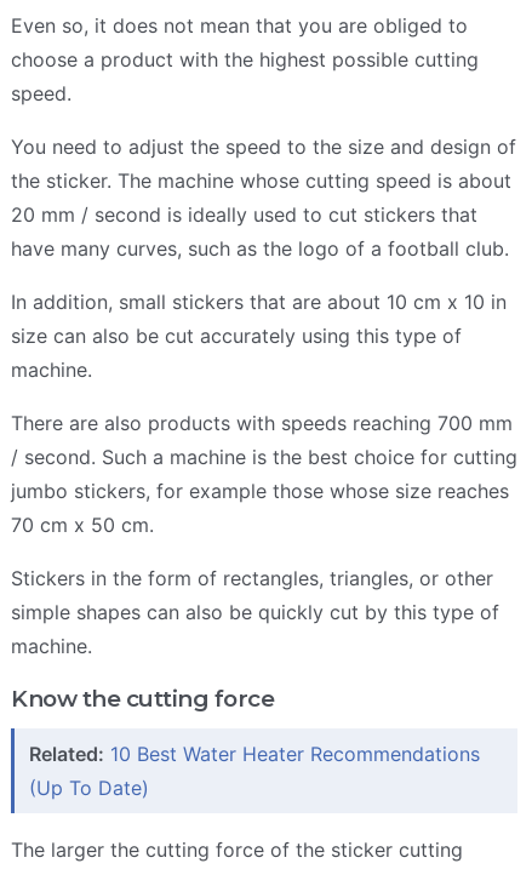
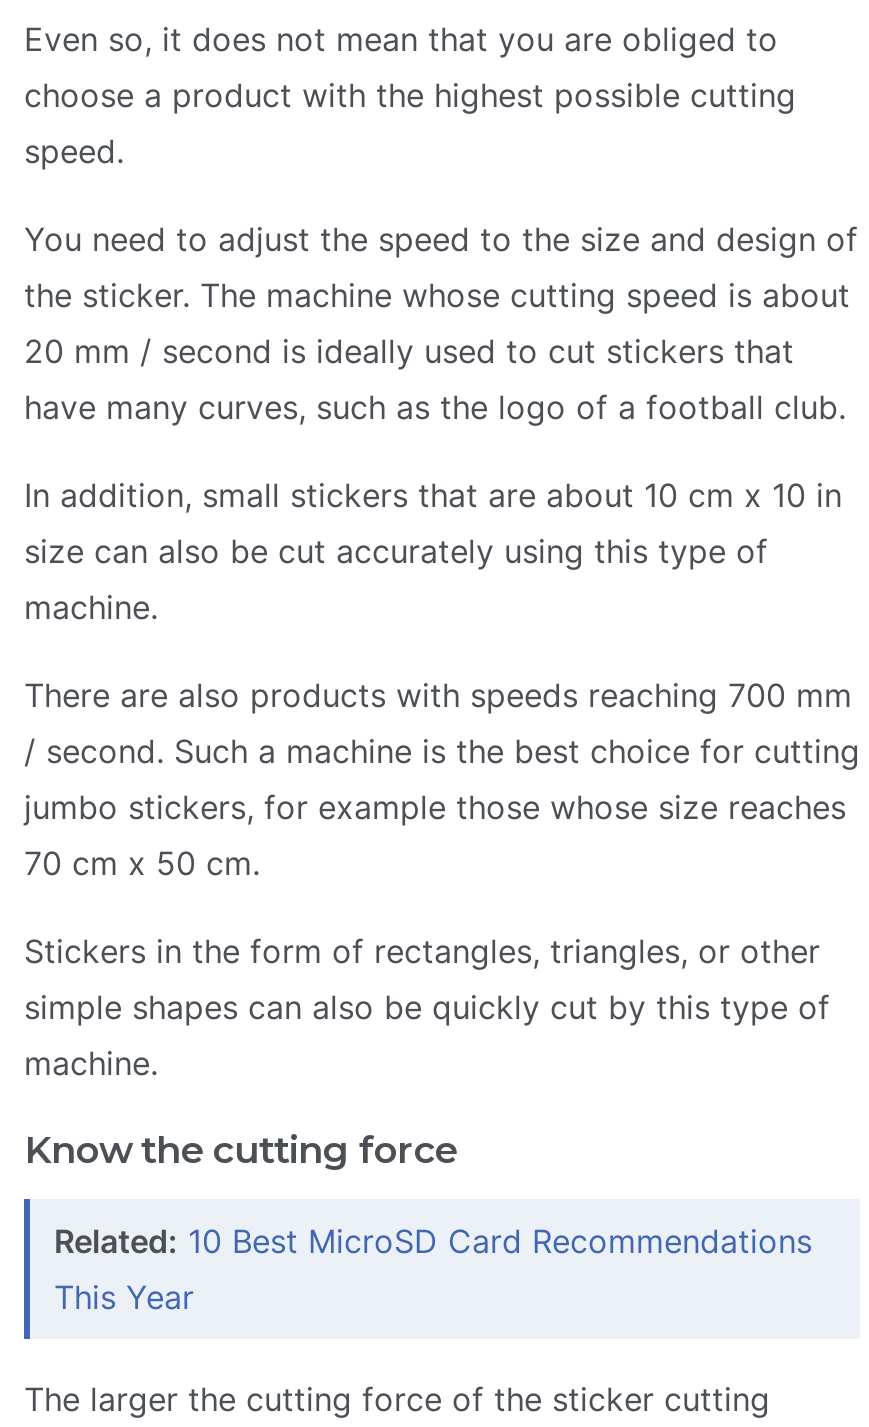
[29,741,480,799] Related: 10 Best Water Heater Recommendations | (Up To Date) -> [54,1220,812,1316] Related: 10 Best MicroSD Card Recommendations | This Year

